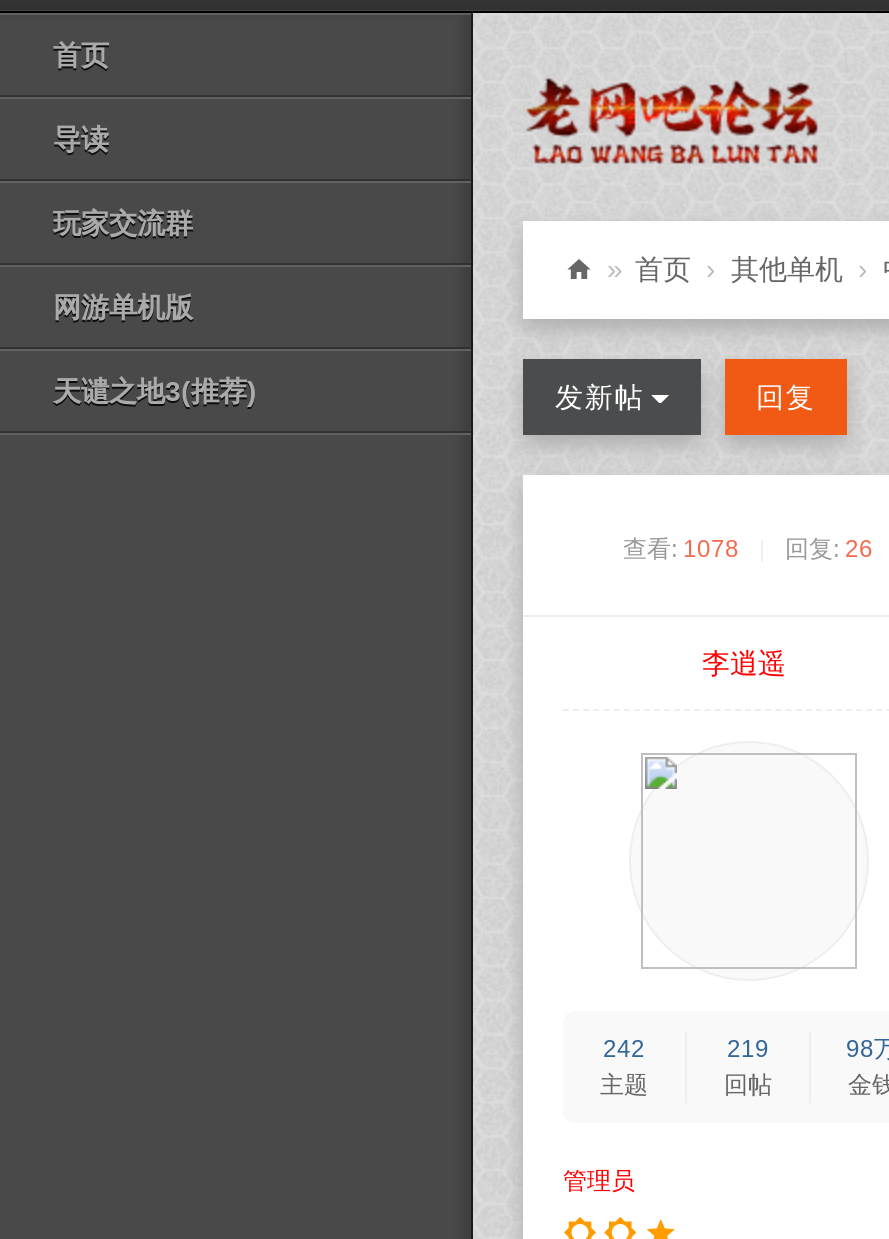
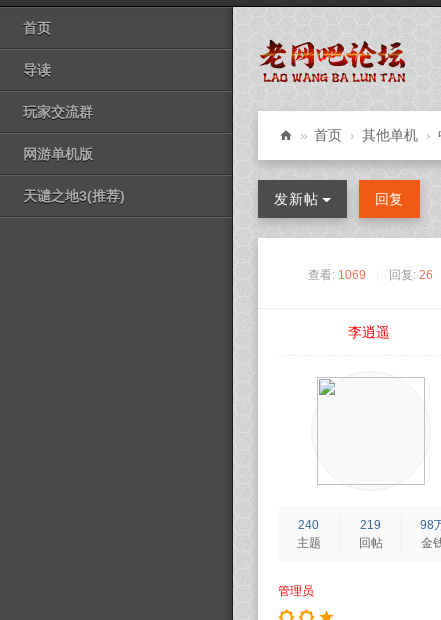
[623,535,739,563] 查看: 1078 -> [308,268,366,282] 查看: 1069
[603,1035,645,1063] 242 -> [298,518,319,532] 240

